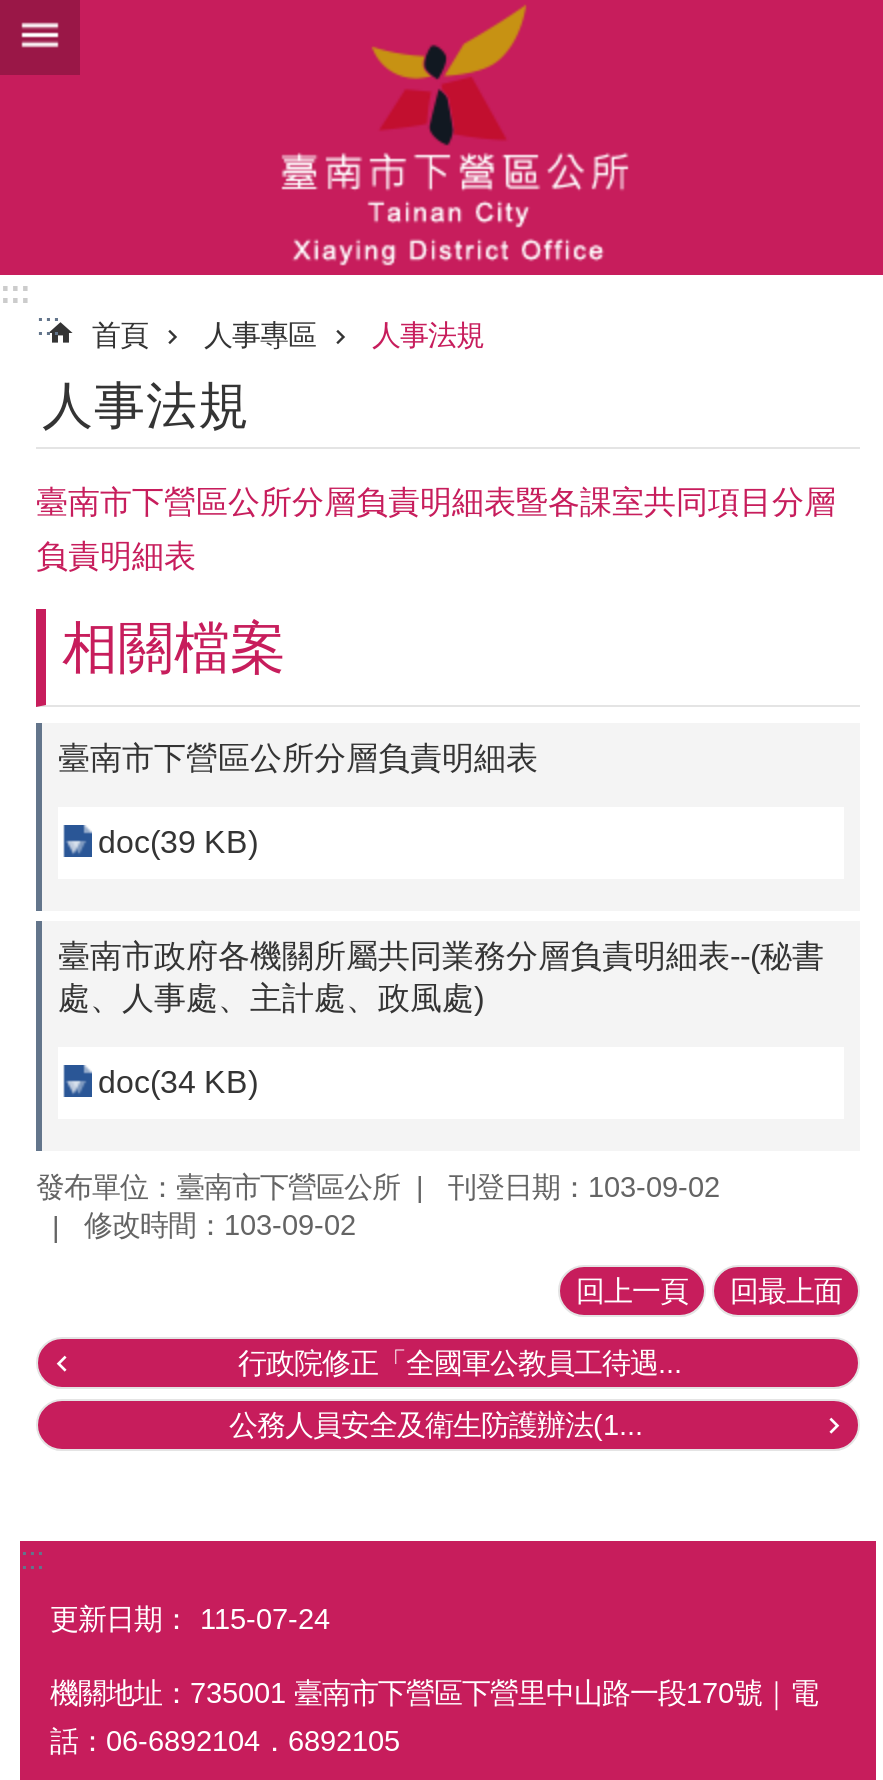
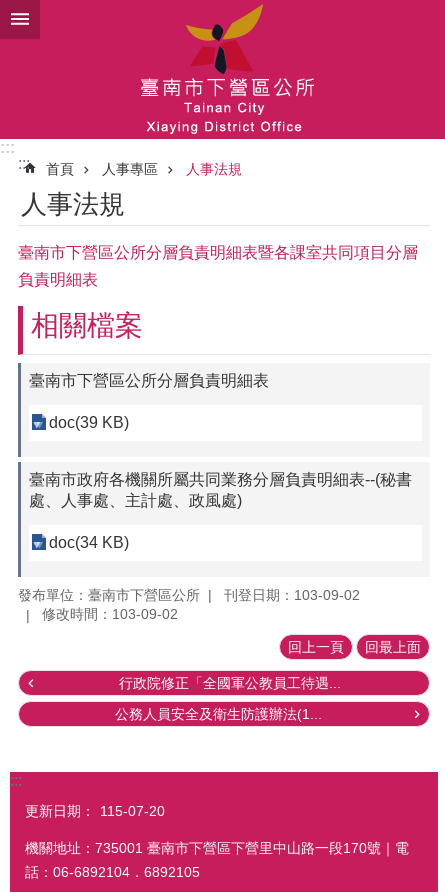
[50,1604,330,1636] 更新日期： 115-07-24 -> [25,803,165,819] 更新日期： 115-07-20

